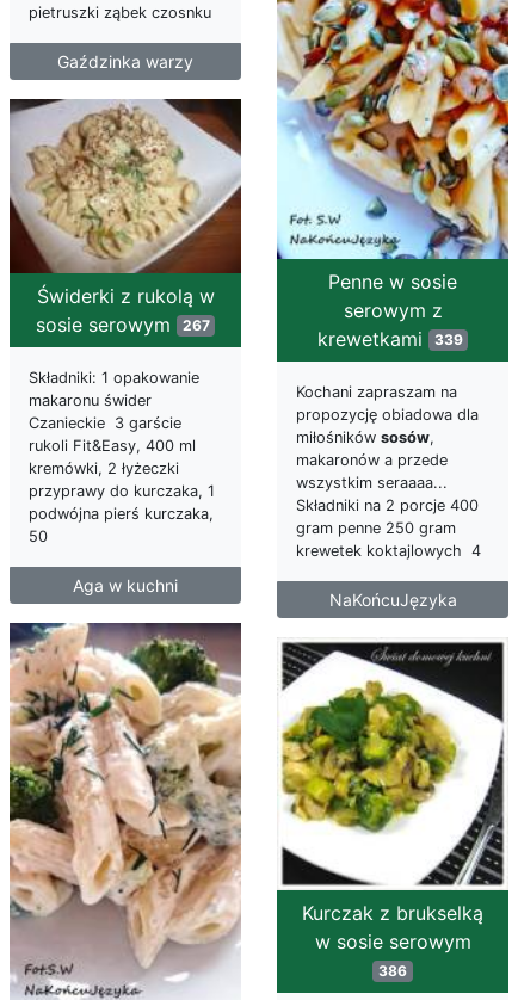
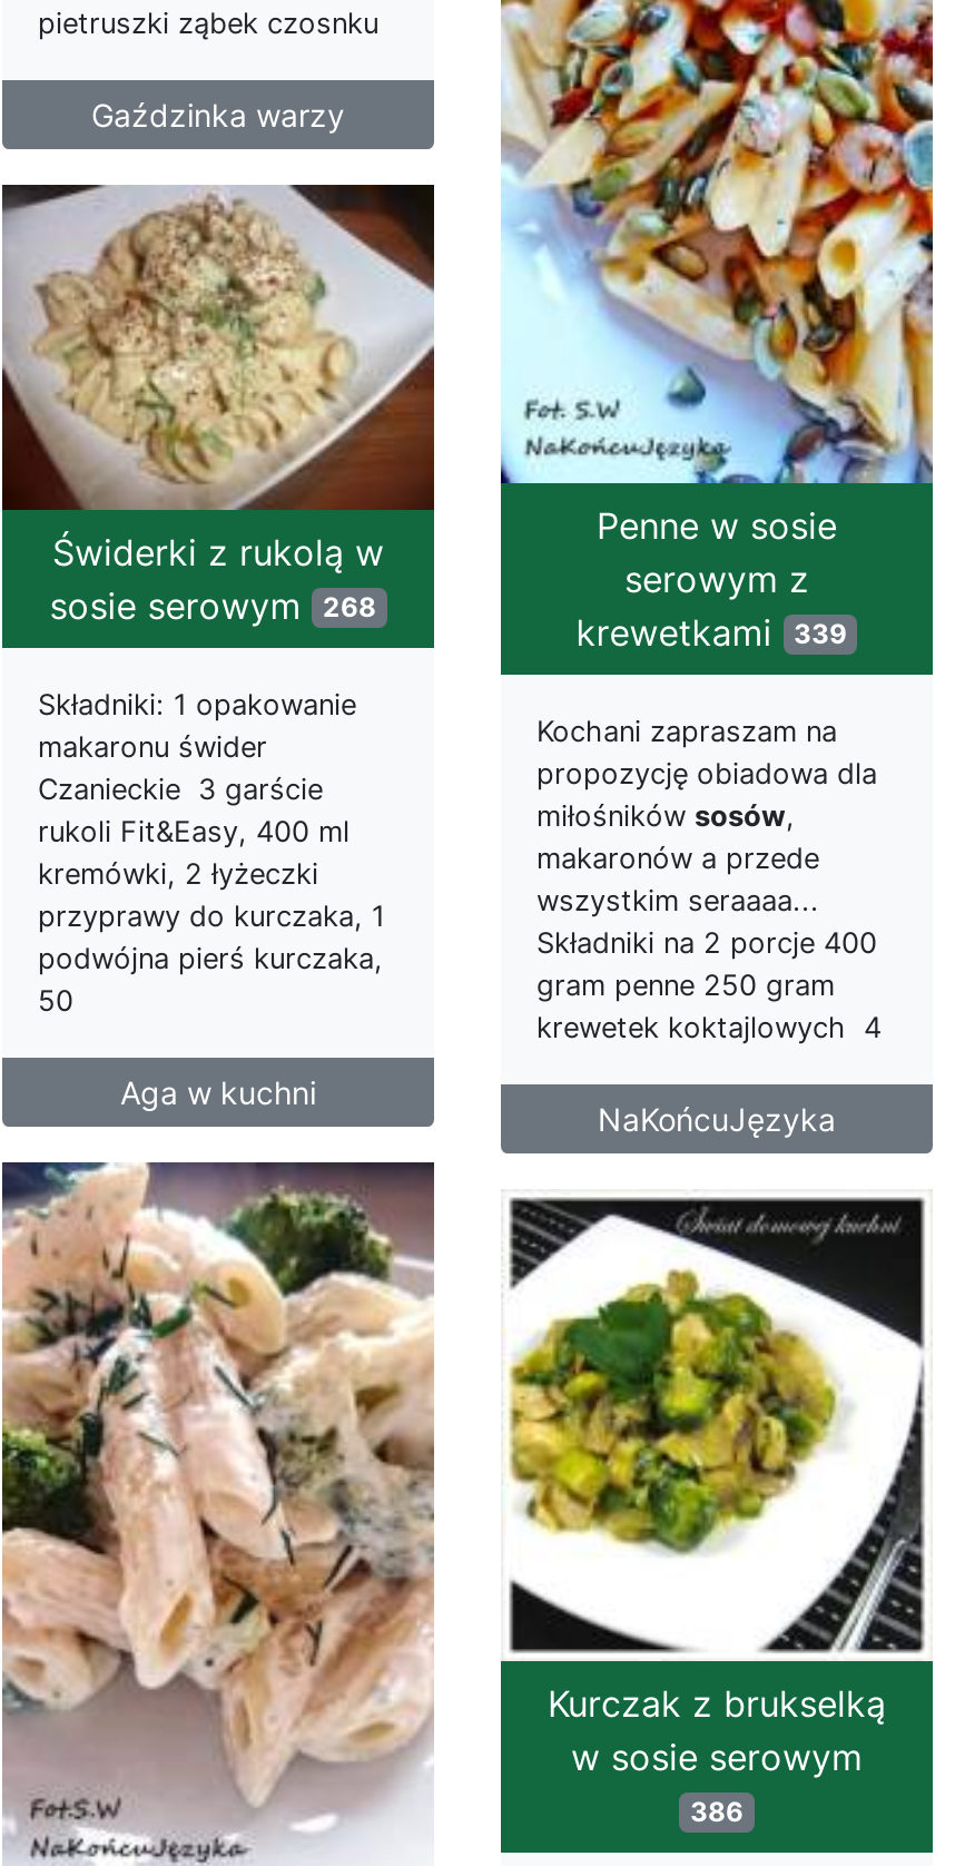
[35,313,209,337] sosie serowym 267 -> [49,584,376,629] sosie serowym 268

